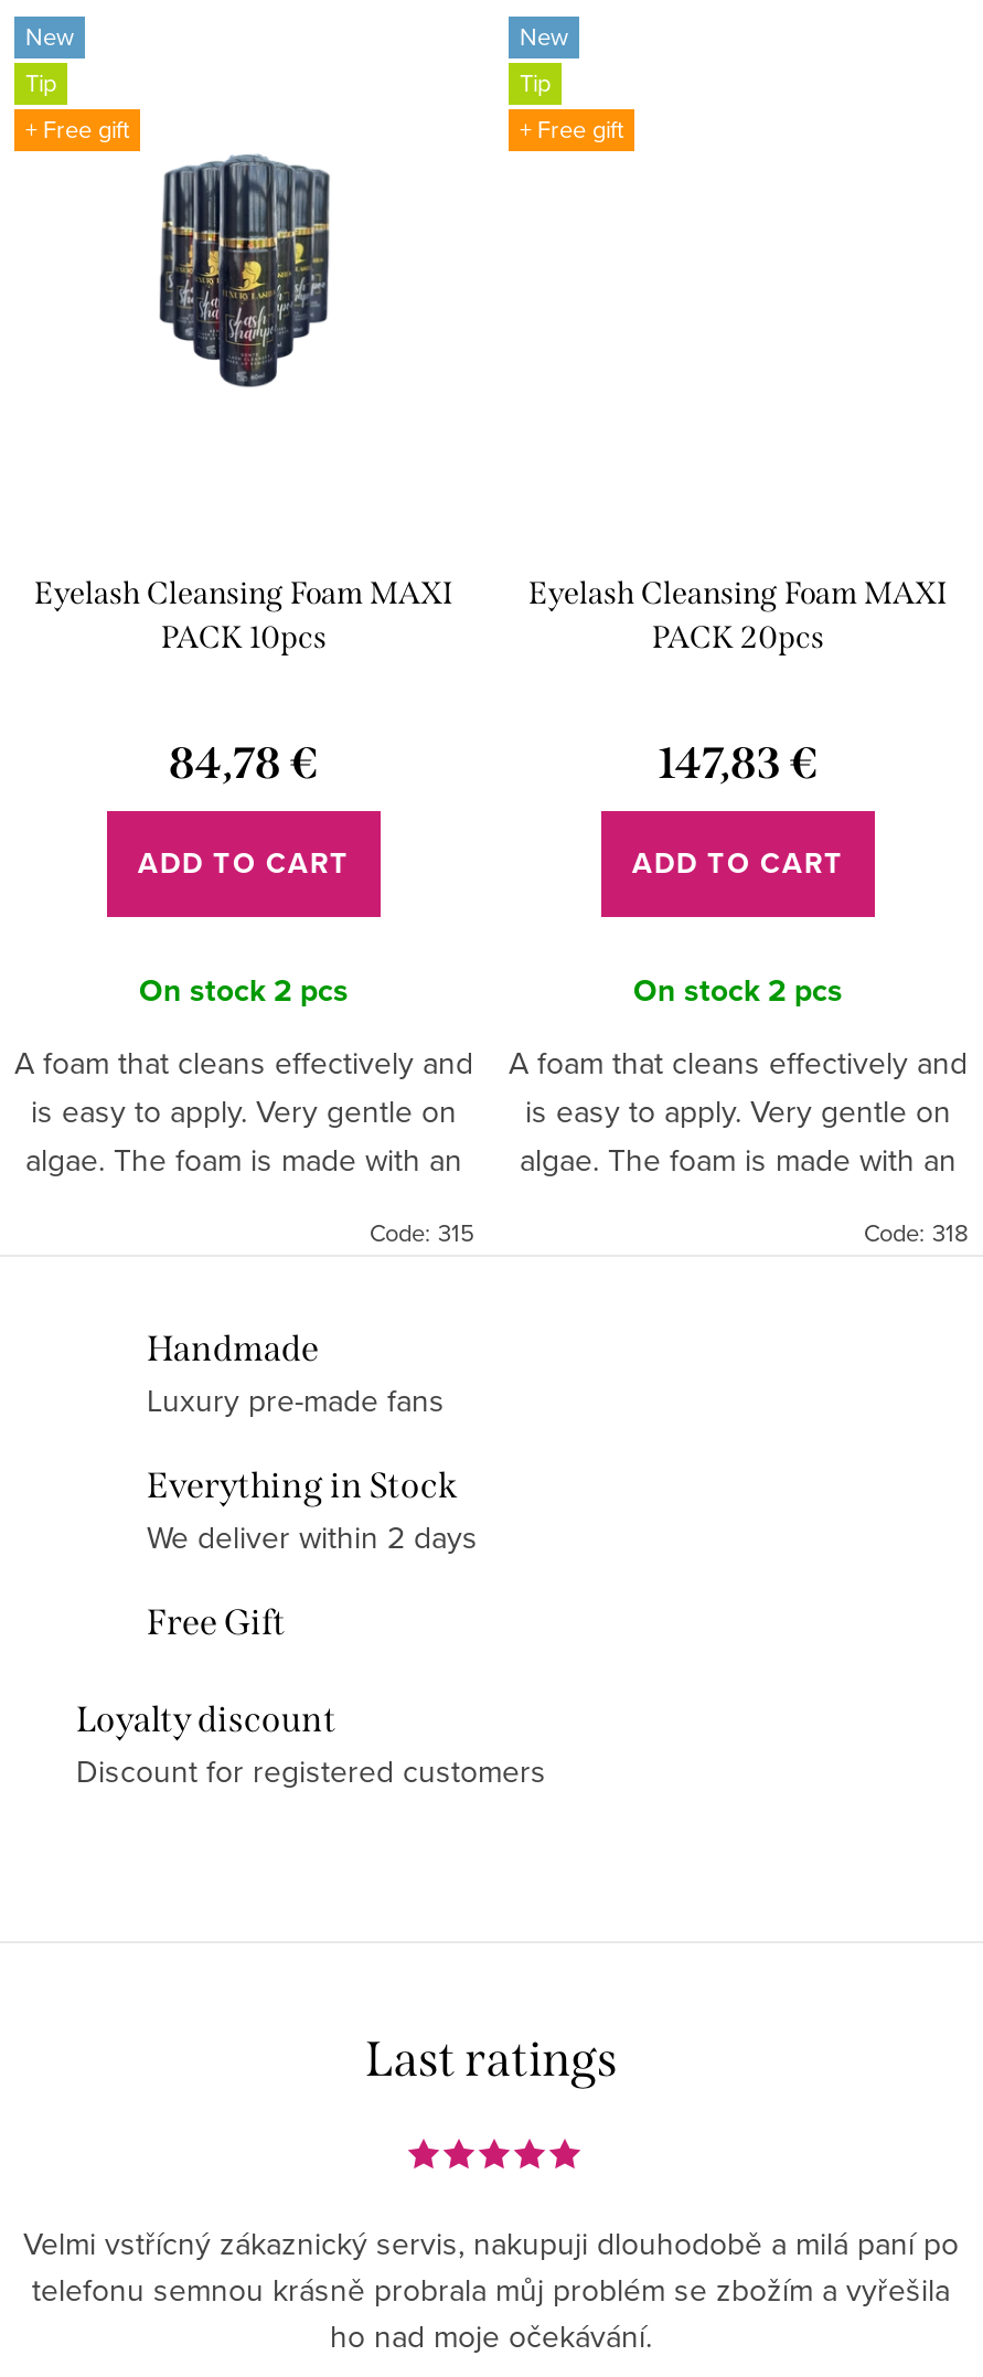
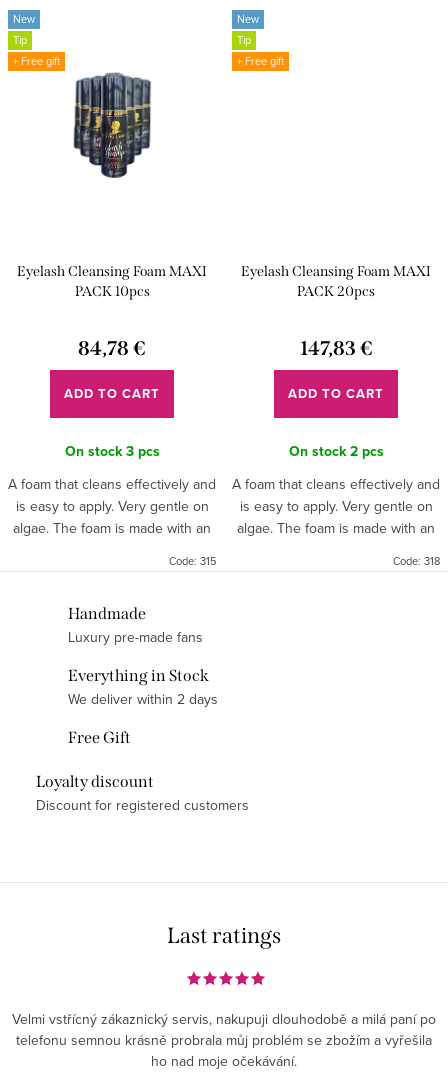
[139,968,349,1014] On stock 2 pcs -> [64,441,159,461] On stock 3 pcs

